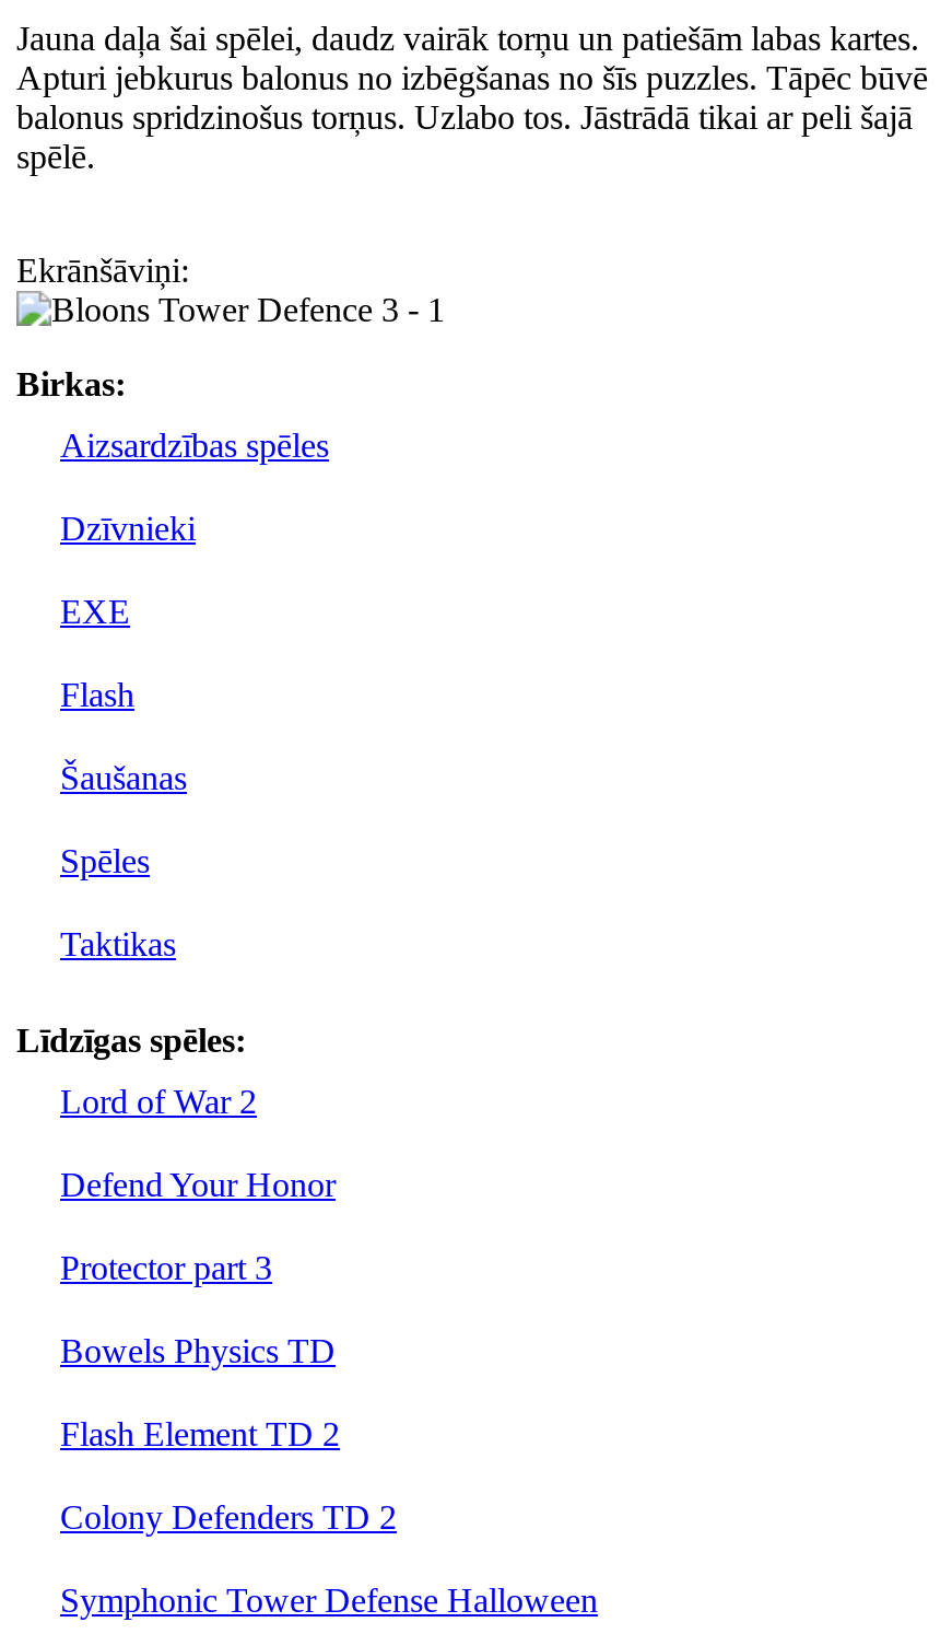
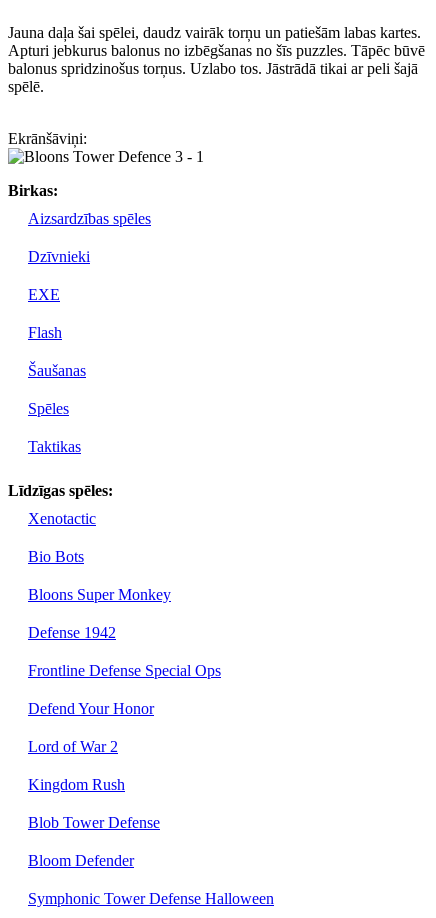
[60,1083,257,1120] Lord of War 2 -> [28,510,221,679] Xenotactic | Bio Bots | Bloons Super Monkey | Defense 1942 | Frontline Defense Special Ops
[60,1249,272,1286] Protector part 3 -> [28,738,118,755] Lord of War 2
[60,1332,336,1369] Bowels Physics TD -> [28,776,125,793] Kingdom Rush
[60,1415,340,1452] Flash Element TD 2 -> [28,814,160,831] Blob Tower Defense
[60,1498,397,1535] Colony Defenders TD 2 -> [28,852,134,869] Bloom Defender

